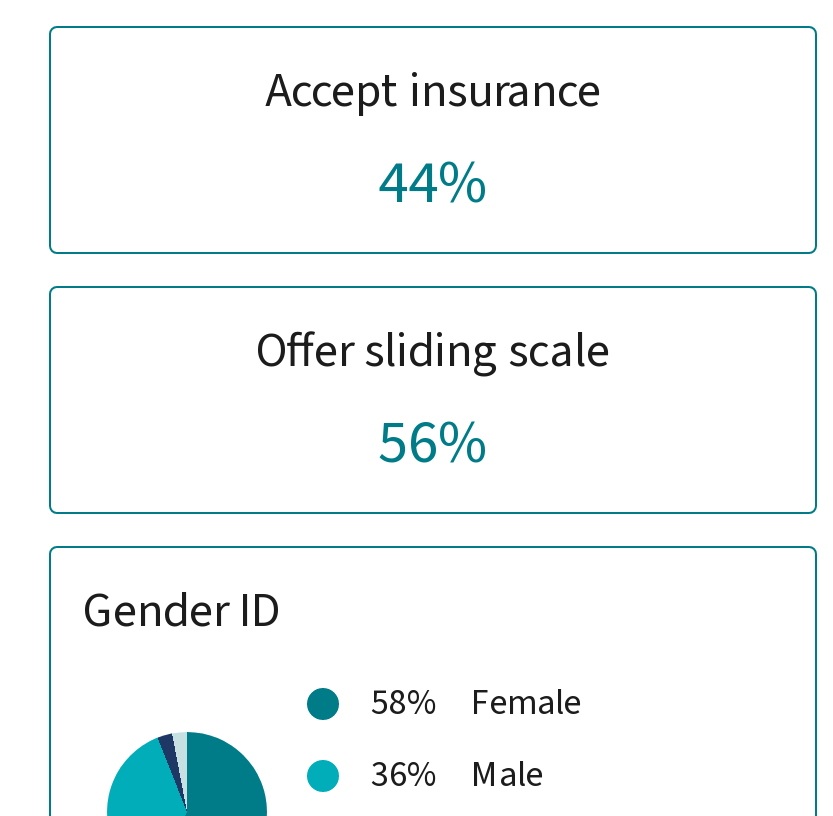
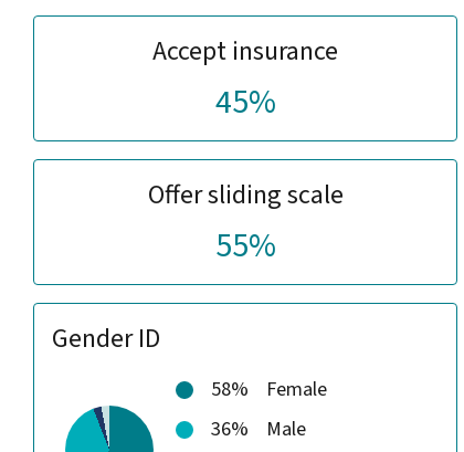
[378,139,488,225] 44% -> [215,78,276,126] 45%
[378,399,488,485] 56% -> [215,222,276,269] 55%

